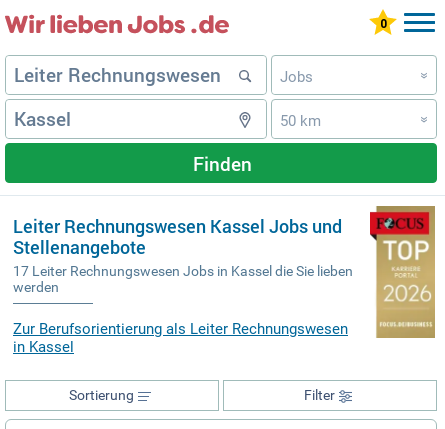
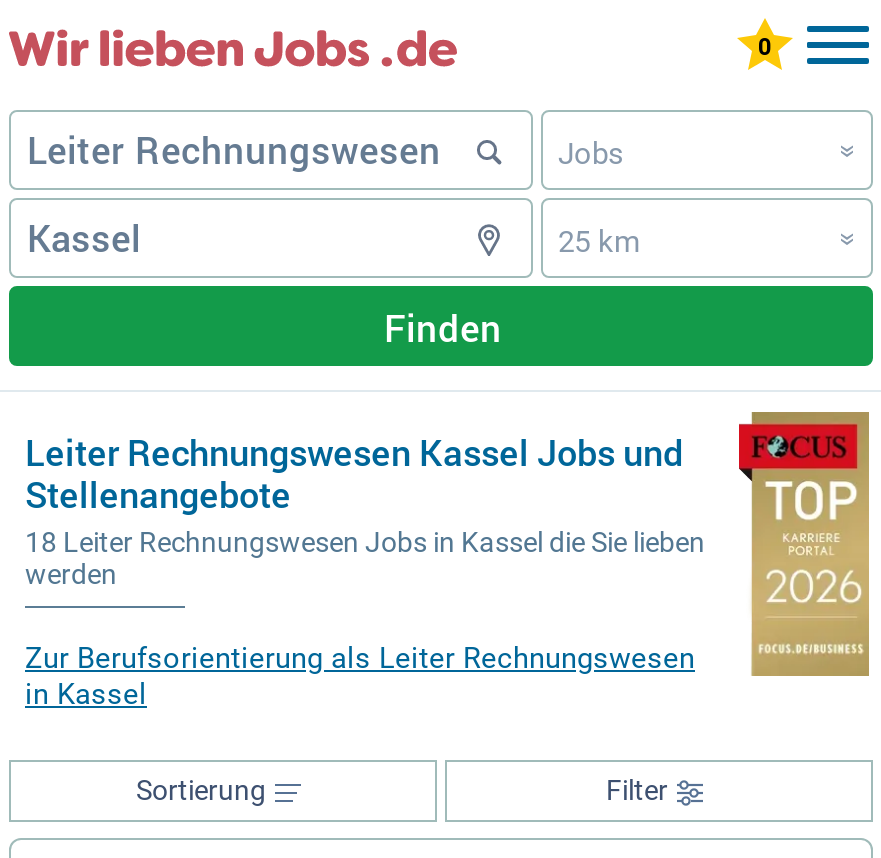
[279,112,320,130] 50 km -> [558,224,640,260] 25 km
[13,263,353,279] 17 Leiter Rechnungswesen Jobs in Kassel die Sie lieben -> [25,527,705,559] 18 Leiter Rechnungswesen Jobs in Kassel die Sie lieben

